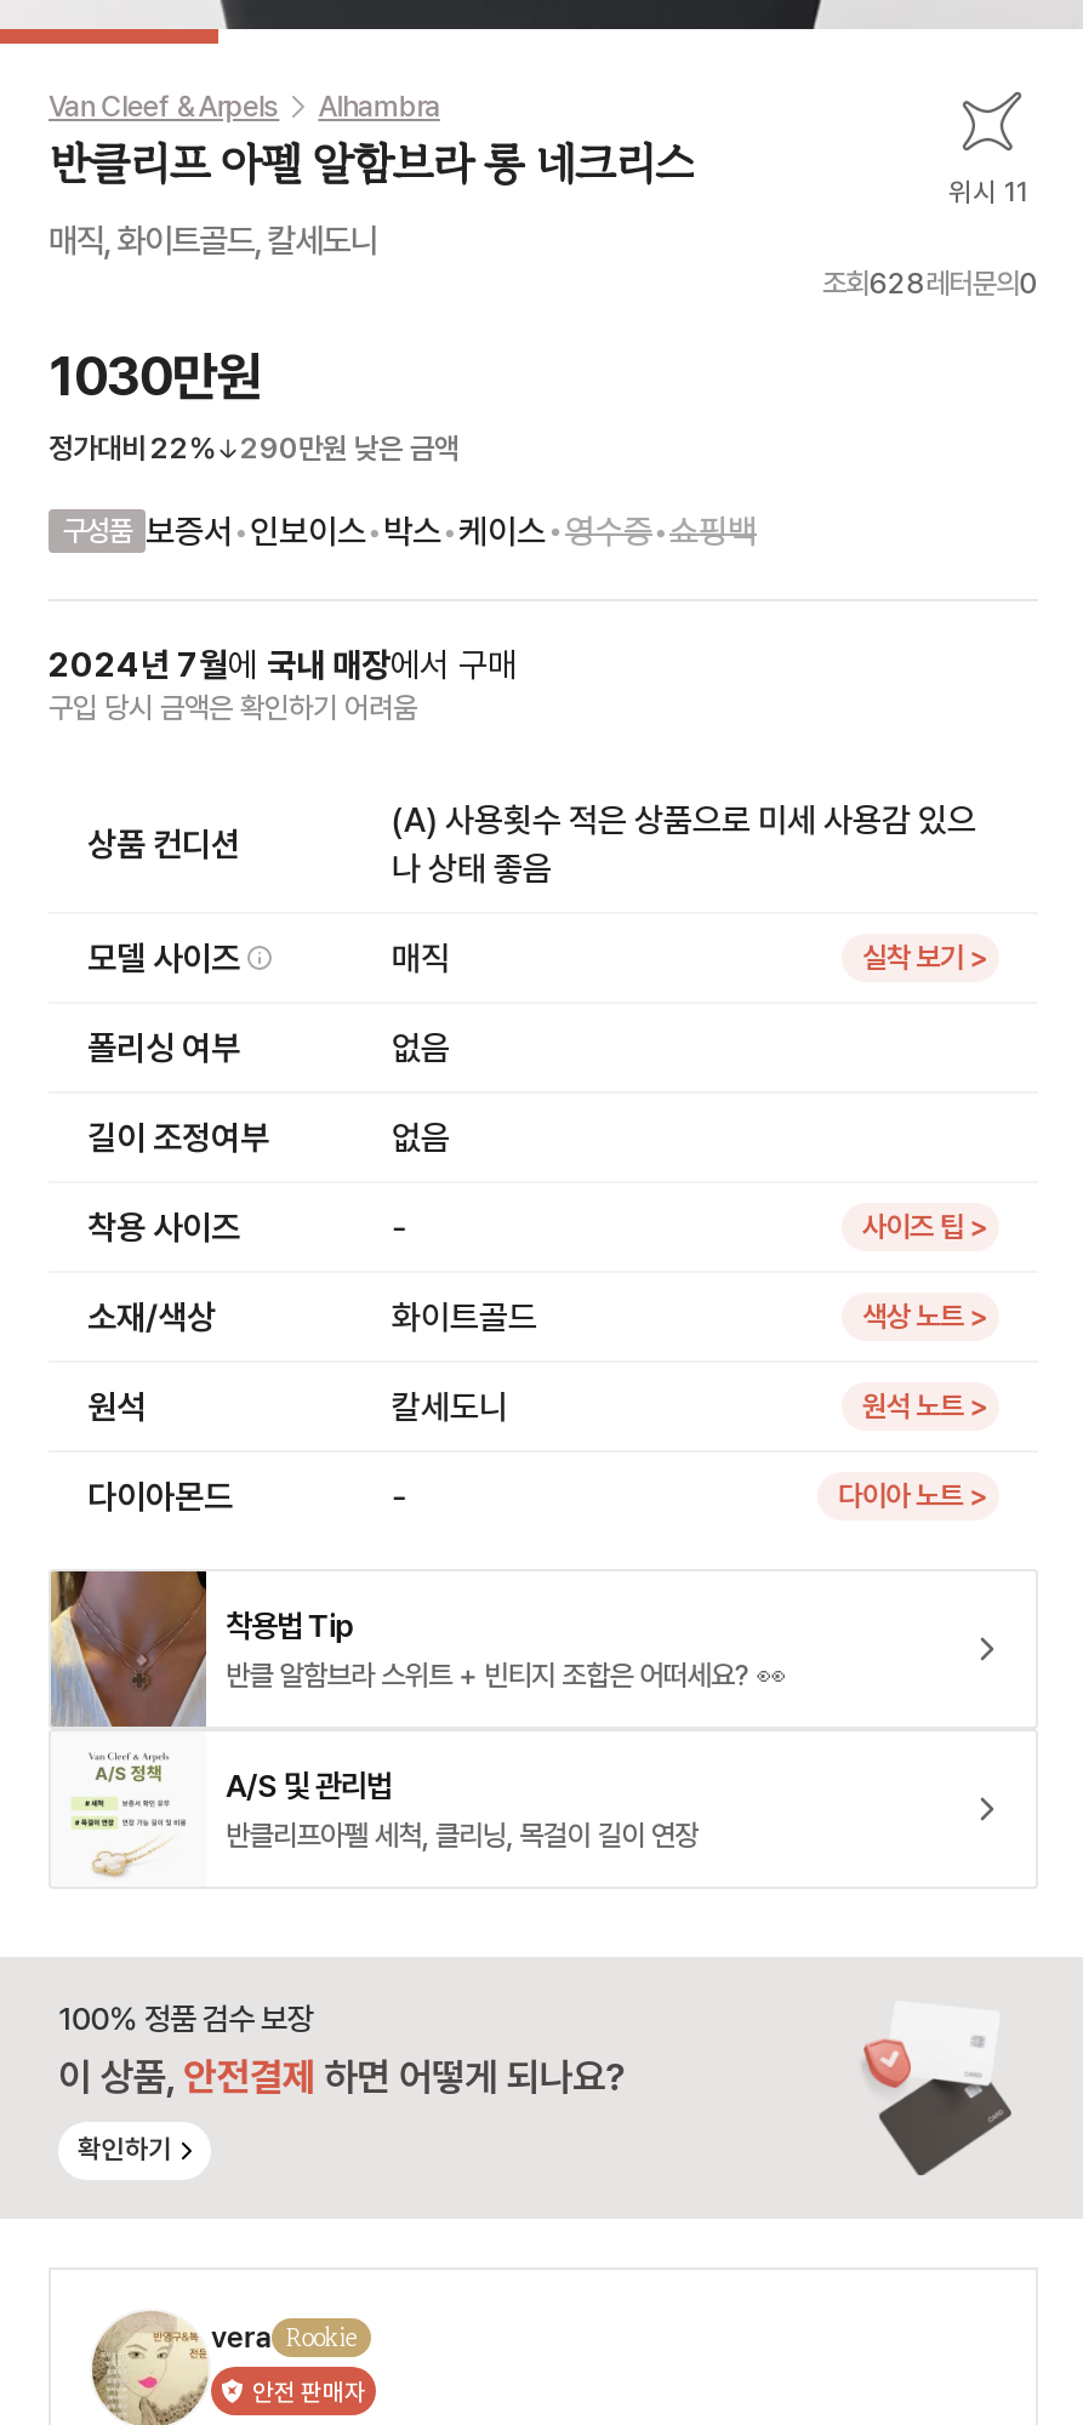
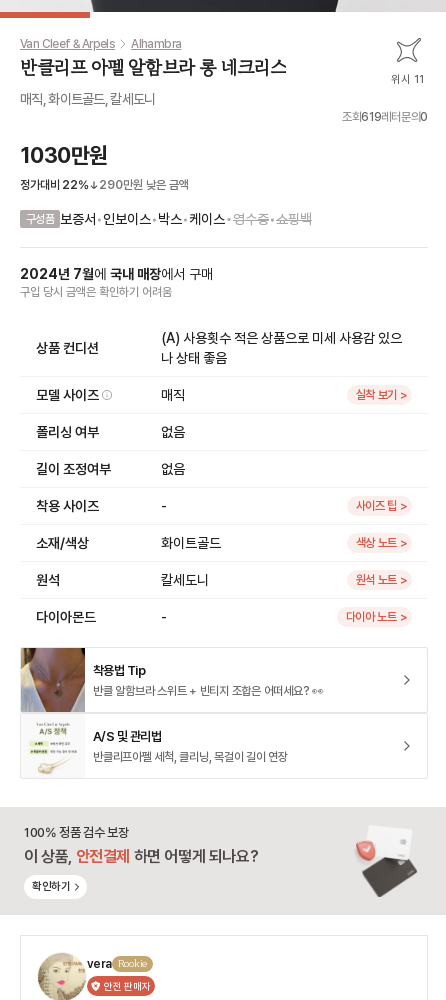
[822,267,1038,301] 조회628레터문의0 -> [342,110,428,124] 조회619레터문의0

